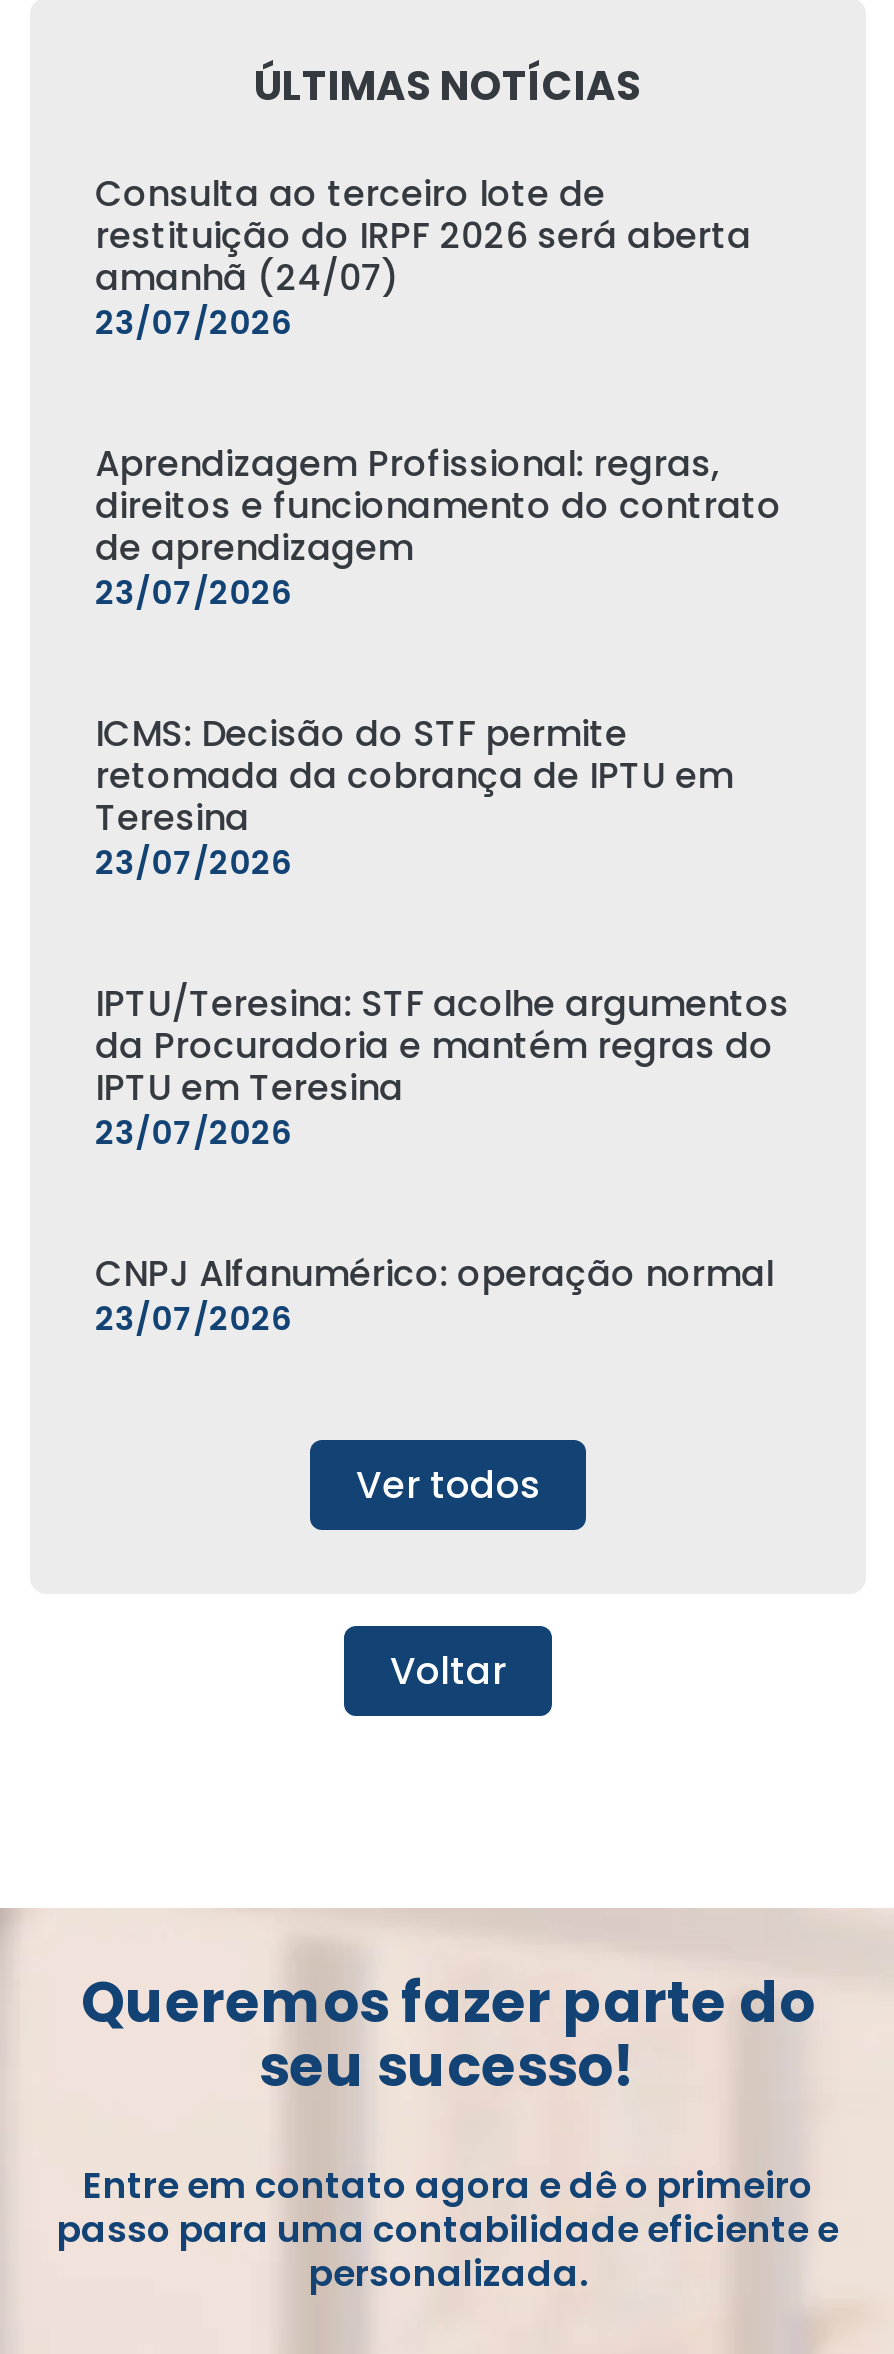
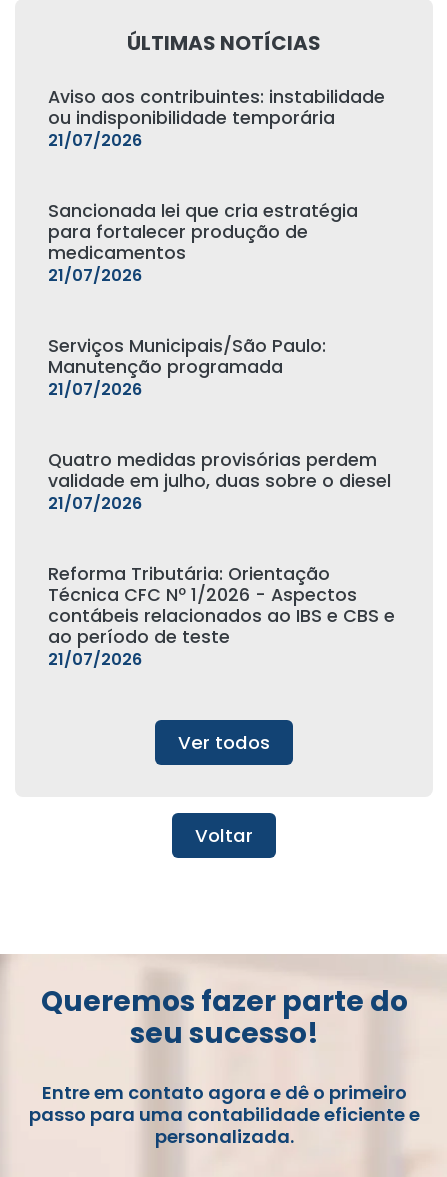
[95,170,751,346] Consulta ao terceiro lote de | restituição do IRPF 2026 será aberta | amanhã (24/07) | 23/07/2026 -> [48,85,385,152] Aviso aos contribuintes: instabilidade | ou indisponibilidade temporária | 21/07/2026
[95,440,781,616] Aprendizagem Profissional: regras, | direitos e funcionamento do contrato | de aprendizagem | 23/07/2026 -> [48,199,358,287] Sancionada lei que cria estratégia | para fortalecer produção de | medicamentos | 21/07/2026
[95,710,733,886] ICMS: Decisão do STF permite | retomada da cobrança de IPTU em | Teresina | 23/07/2026 -> [48,334,326,401] Serviços Municipais/São Paulo: | Manutenção programada | 21/07/2026
[95,980,789,1156] IPTU/Teresina: STF acolhe argumentos | da Procuradoria e mantém regras do | IPTU em Teresina | 23/07/2026 -> [48,448,391,515] Quatro medidas provisórias perdem | validade em julho, duas sobre o diesel | 21/07/2026
[95,1250,773,1342] CNPJ Alfanumérico: operação normal | 23/07/2026 -> [48,562,395,671] Reforma Tributária: Orientação | Técnica CFC Nº 1/2026 - Aspectos | contábeis relacionados ao IBS e CBS e | ao período de teste | 21/07/2026

